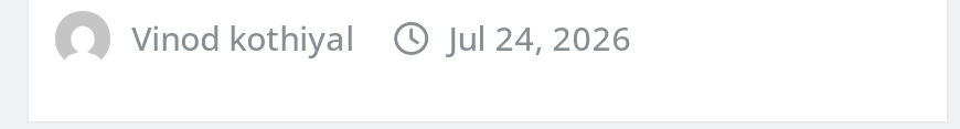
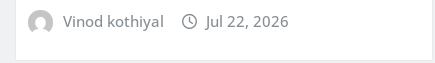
[448,14,632,58] Jul 24, 2026 -> [206,11,289,31] Jul 22, 2026

